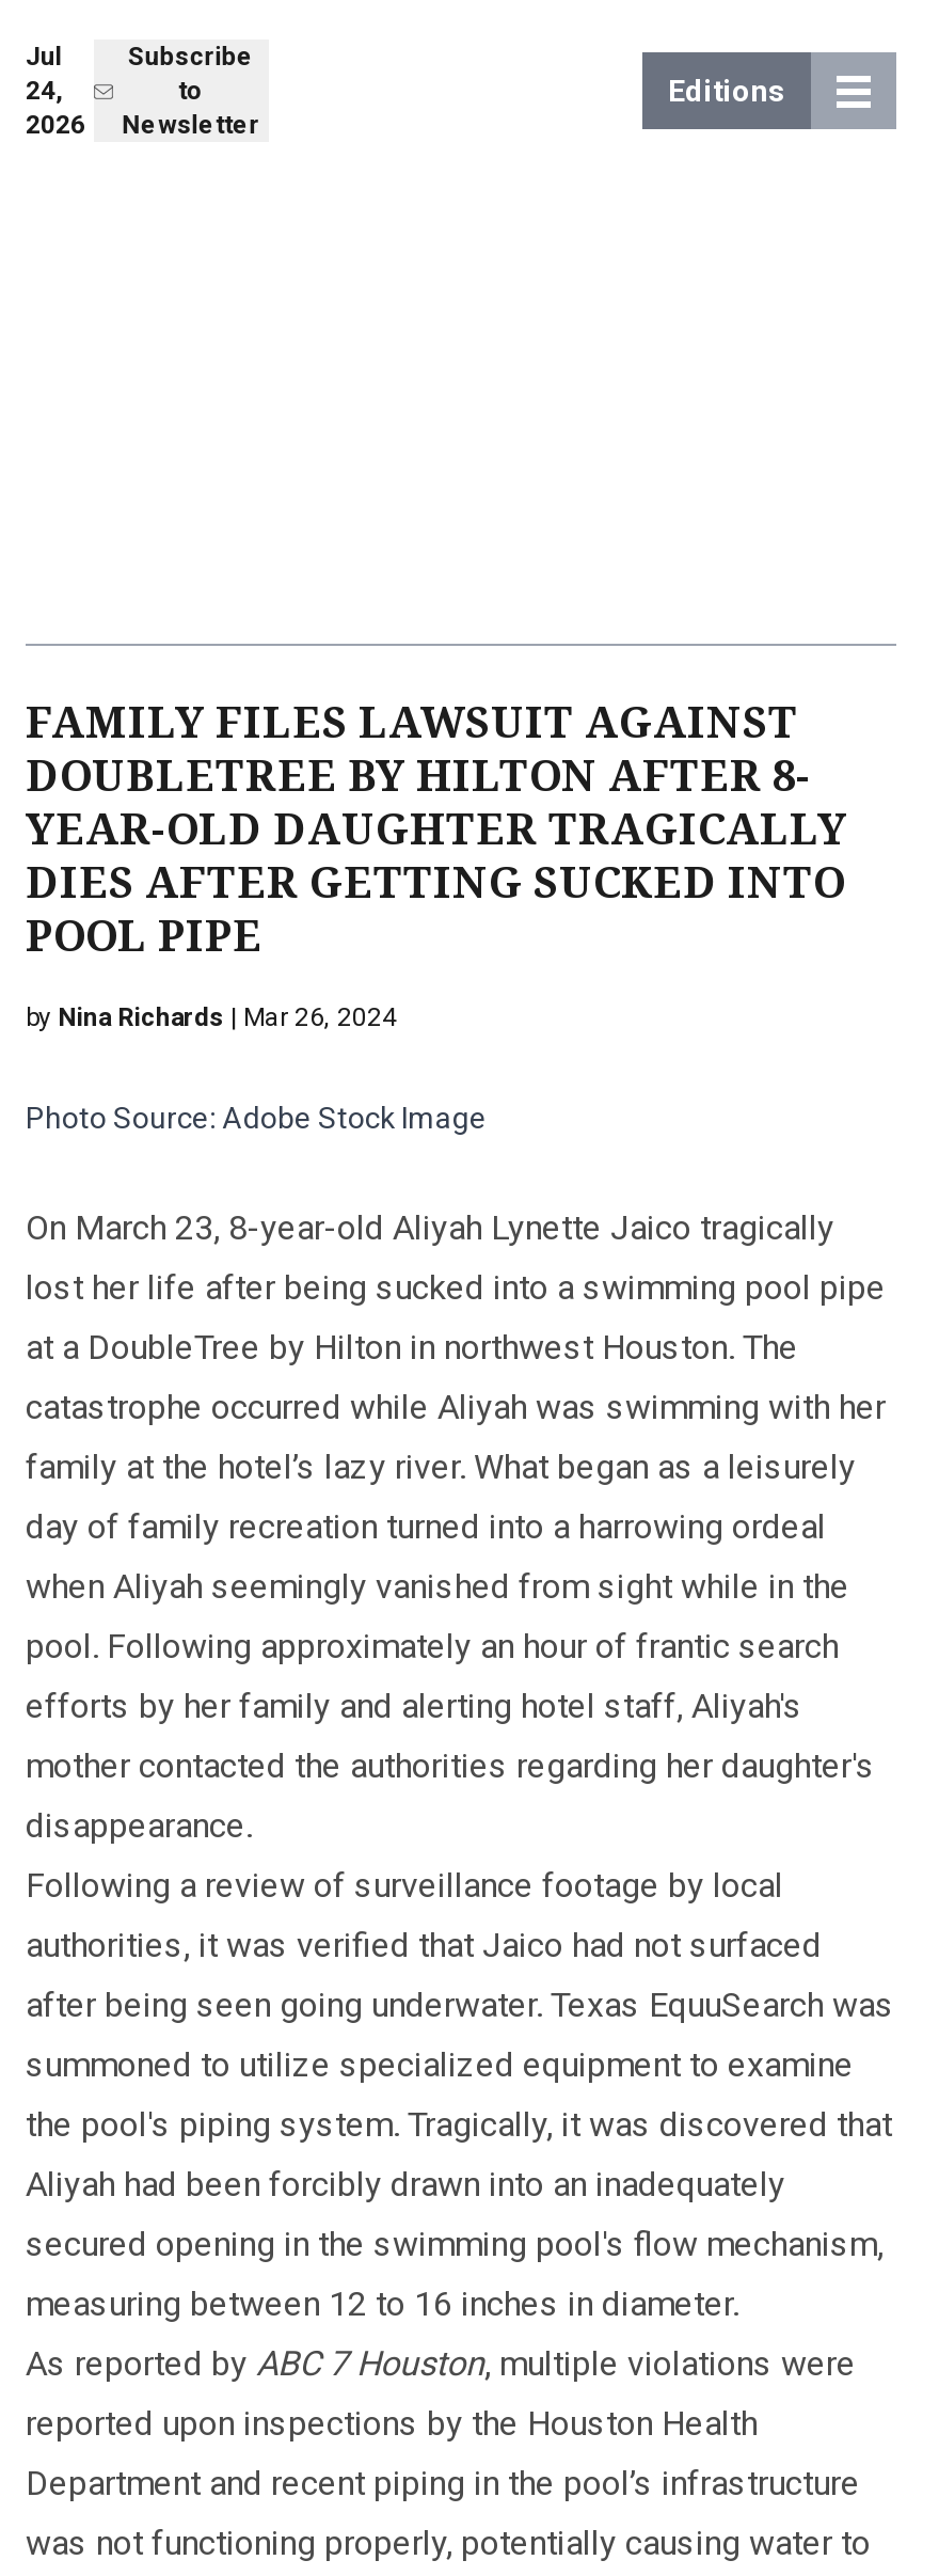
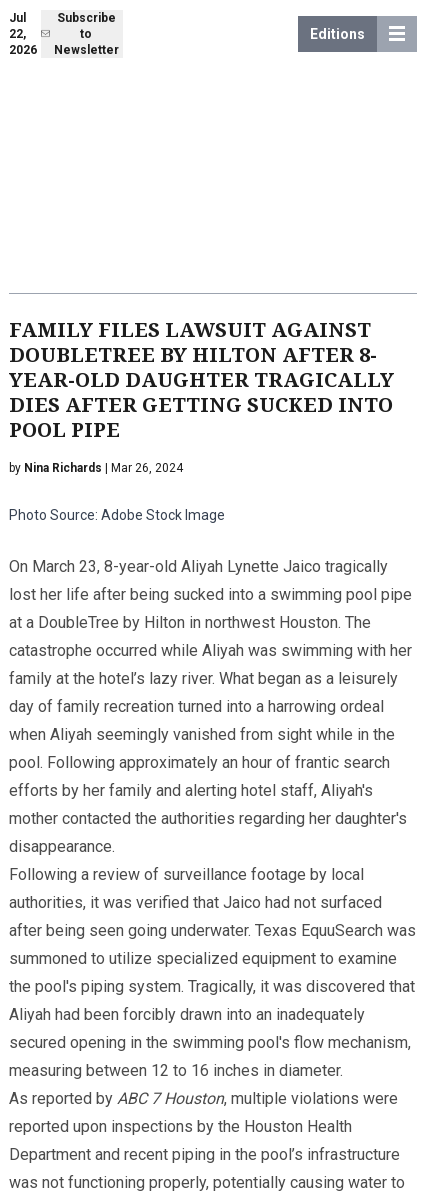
[26,76,62,106] 24, -> [9,27,26,41] 22,

